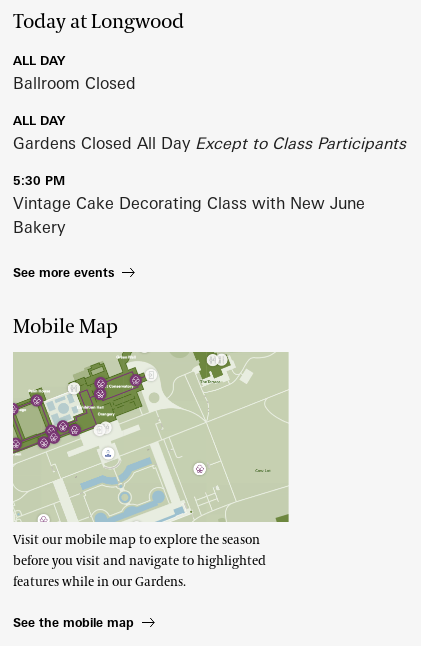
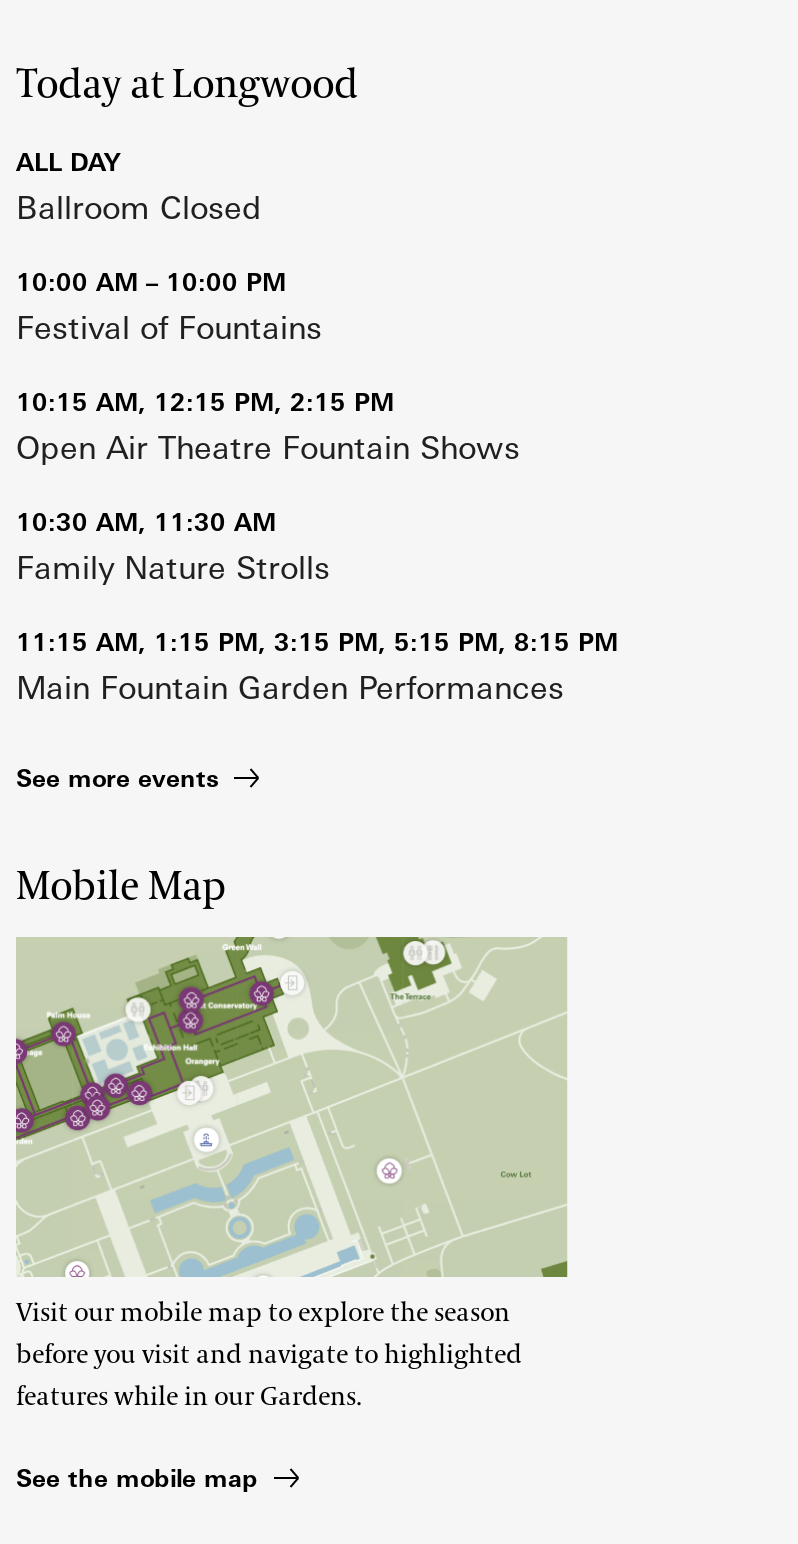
[13,113,406,237] ALL DAY | Gardens Closed All Day Except to Class Participants | 5:30 PM | Vintage Cake Decorating Class with New June | Bakery -> [16,268,618,708] 10:00 AM – 10:00 PM | Festival of Fountains | 10:15 AM, 12:15 PM, 2:15 PM | Open Air Theatre Fountain Shows | 10:30 AM, 11:30 AM | Family Nature Strolls | 11:15 AM, 1:15 PM, 3:15 PM, 5:15 PM, 8:15 PM | Main Fountain Garden Performances

